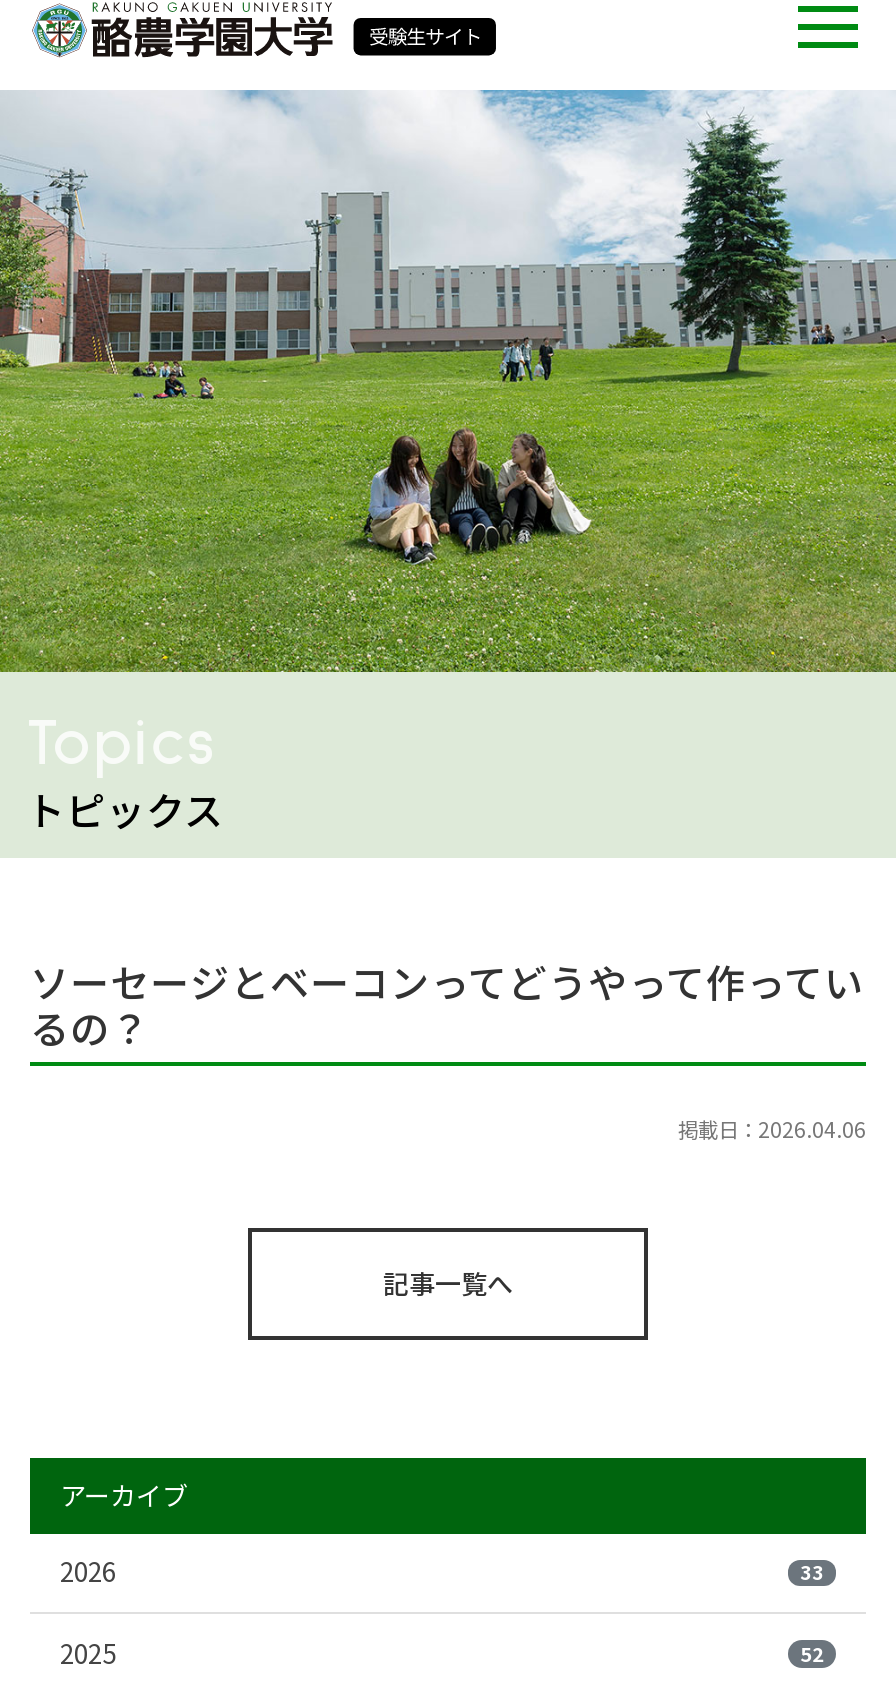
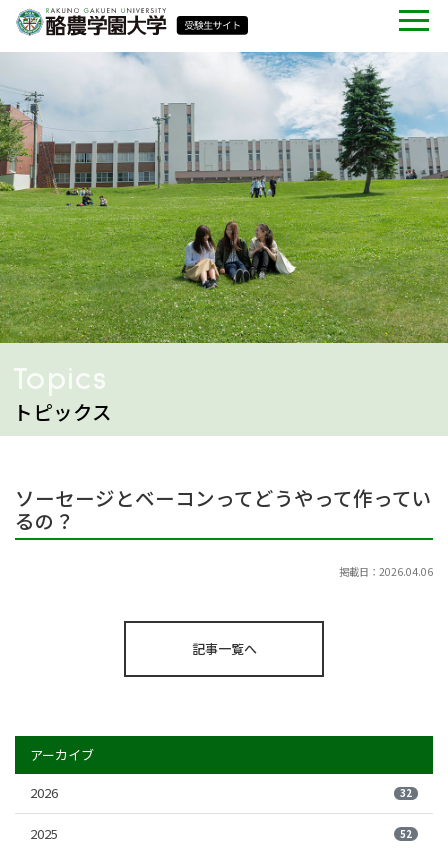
[800,1558,824,1586] 33 -> [400,786,412,800] 32

